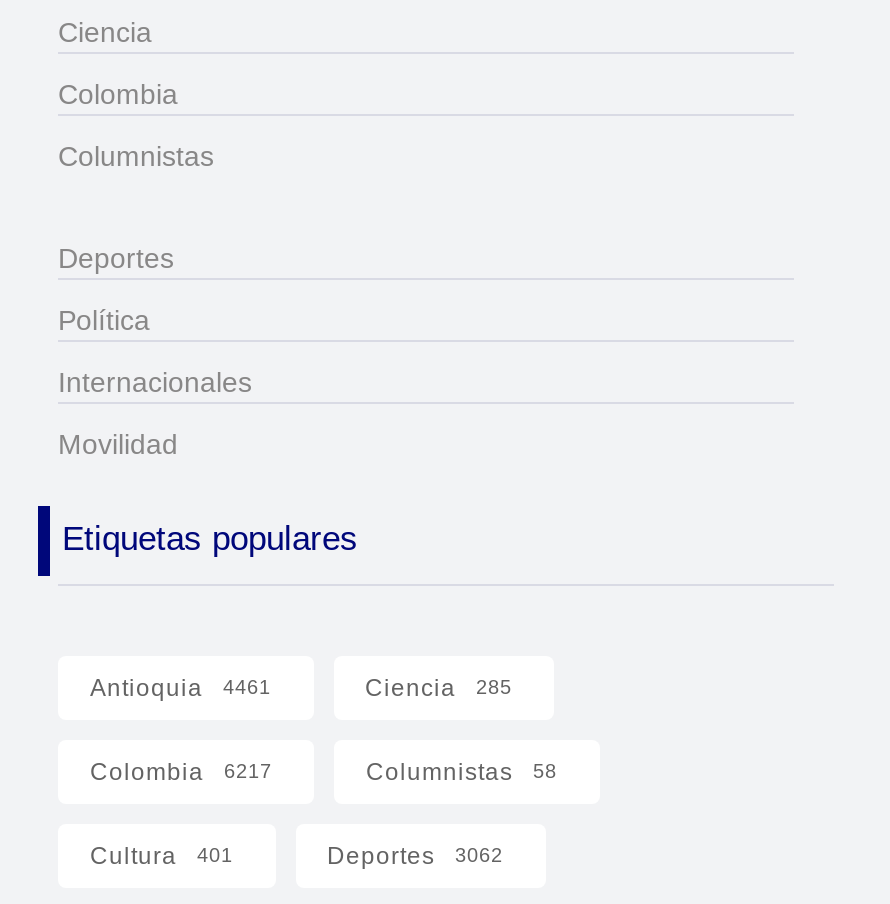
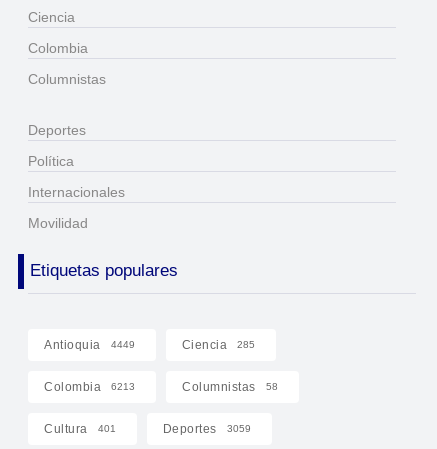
[90,674,271,702] Antioquia 4461 -> [44,338,134,352] Antioquia 4449
[90,758,272,786] Colombia 6217 -> [44,380,135,394] Colombia 6213
[327,842,503,870] Deportes 3062 -> [162,422,250,436] Deportes 3059

